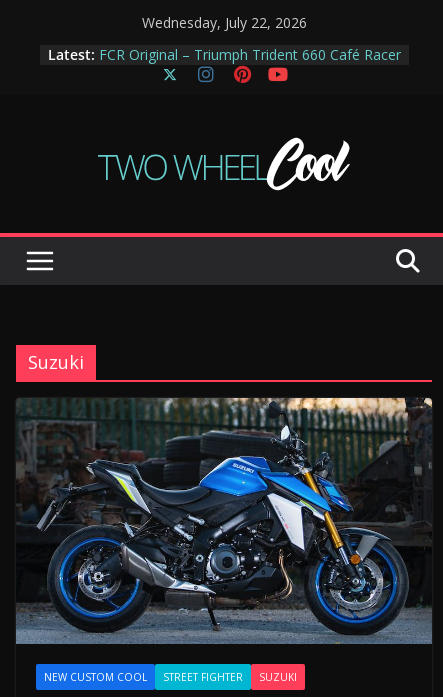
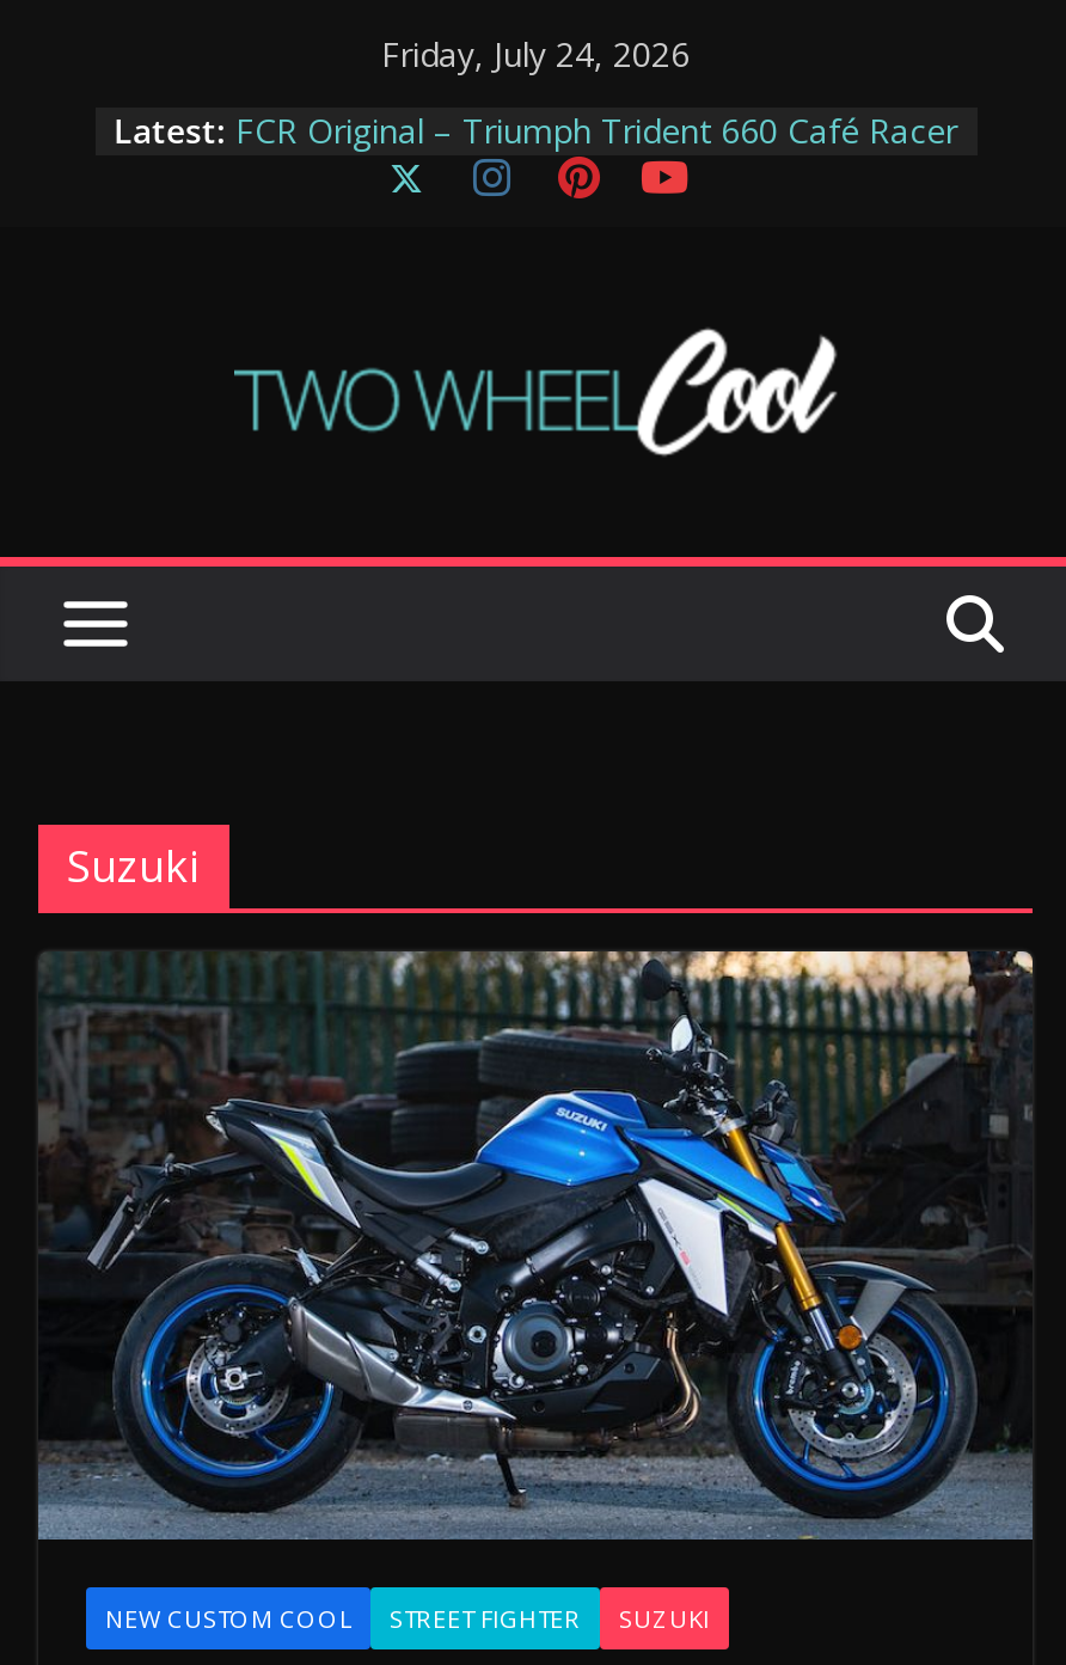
[141,13,306,32] Wednesday, July 22, 2026 -> [381,31,690,76] Friday, July 24, 2026

